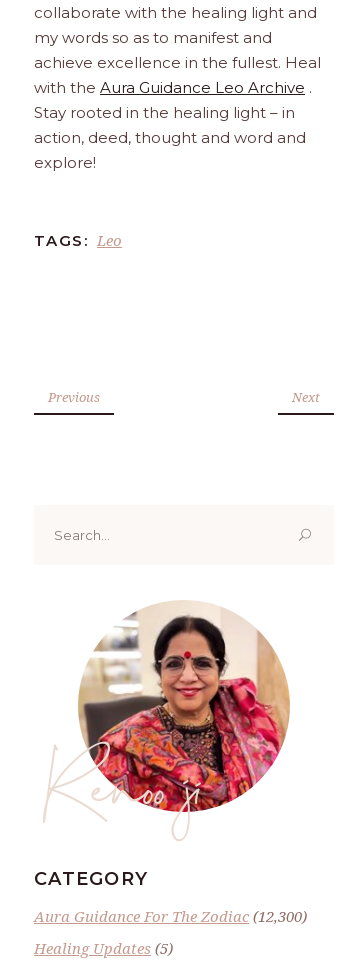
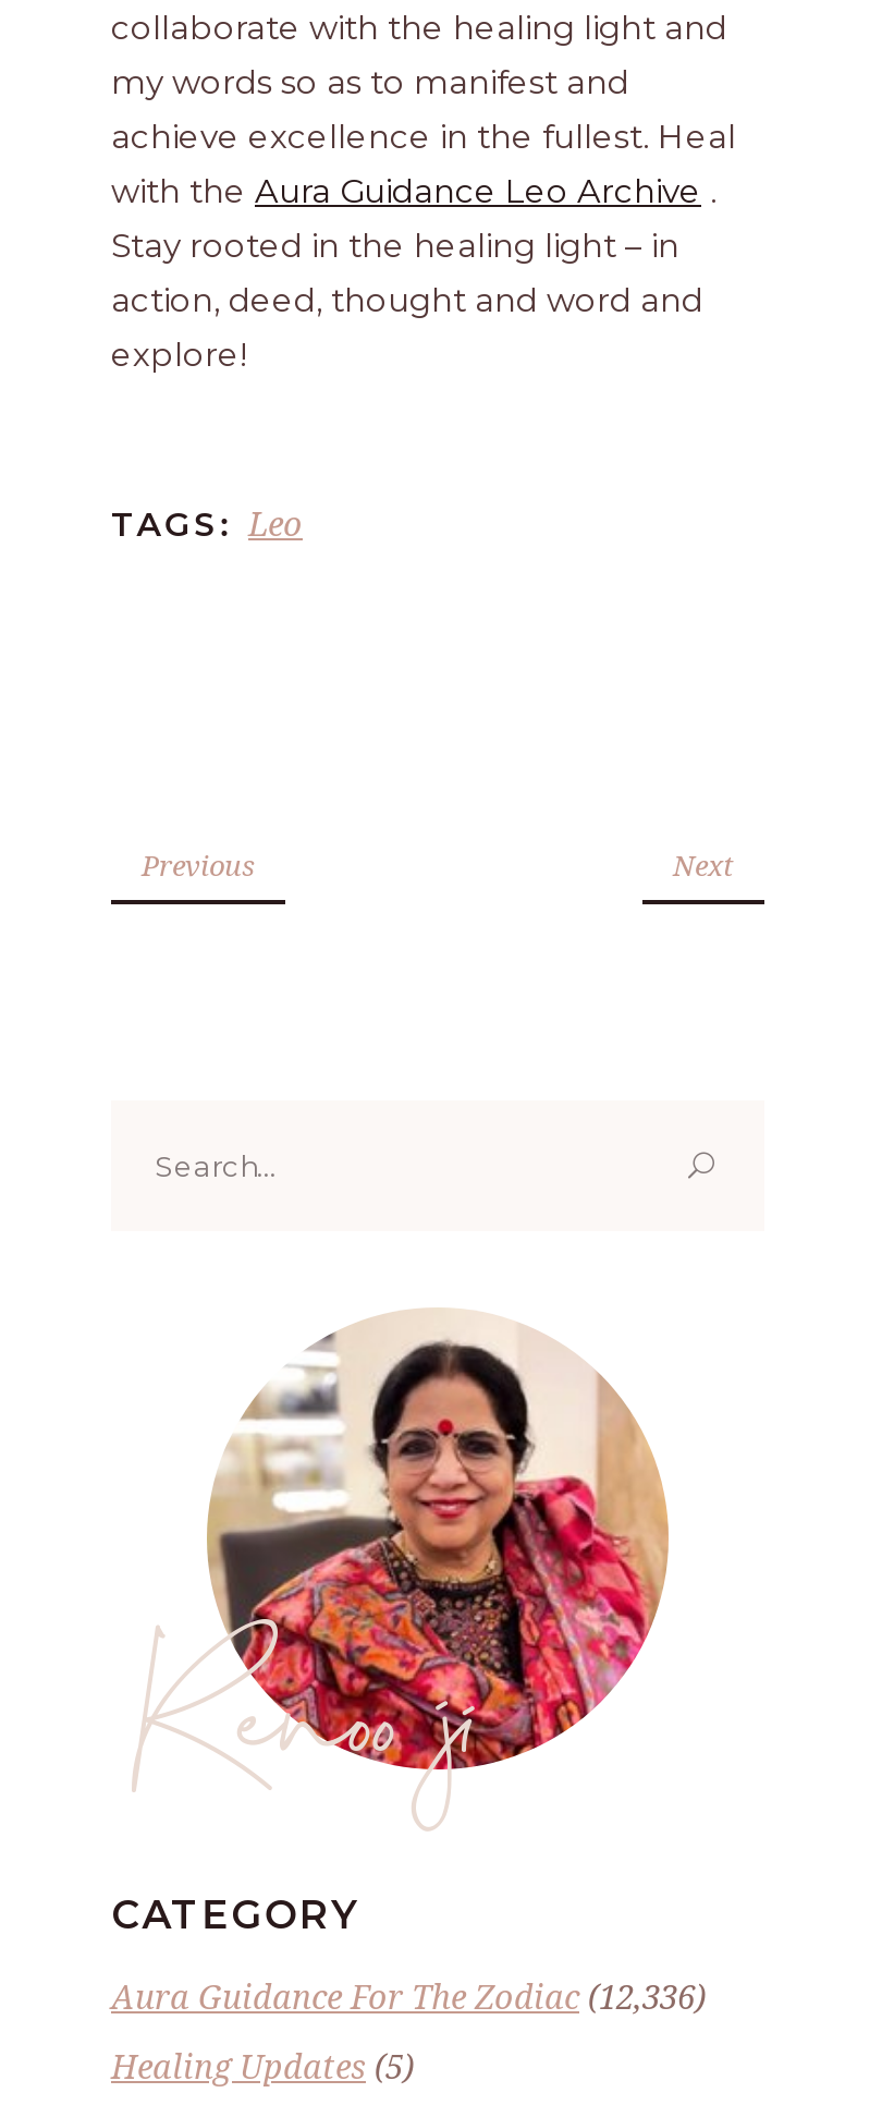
[34,906,307,926] Aura Guidance For The Zodiac (12,300) -> [111,1974,706,2018] Aura Guidance For The Zodiac (12,336)

